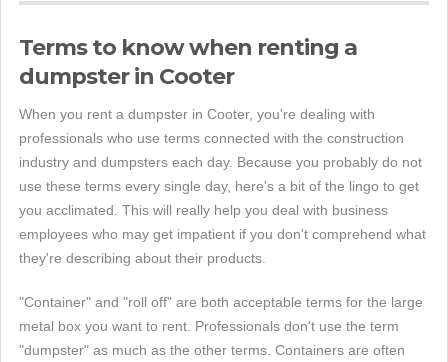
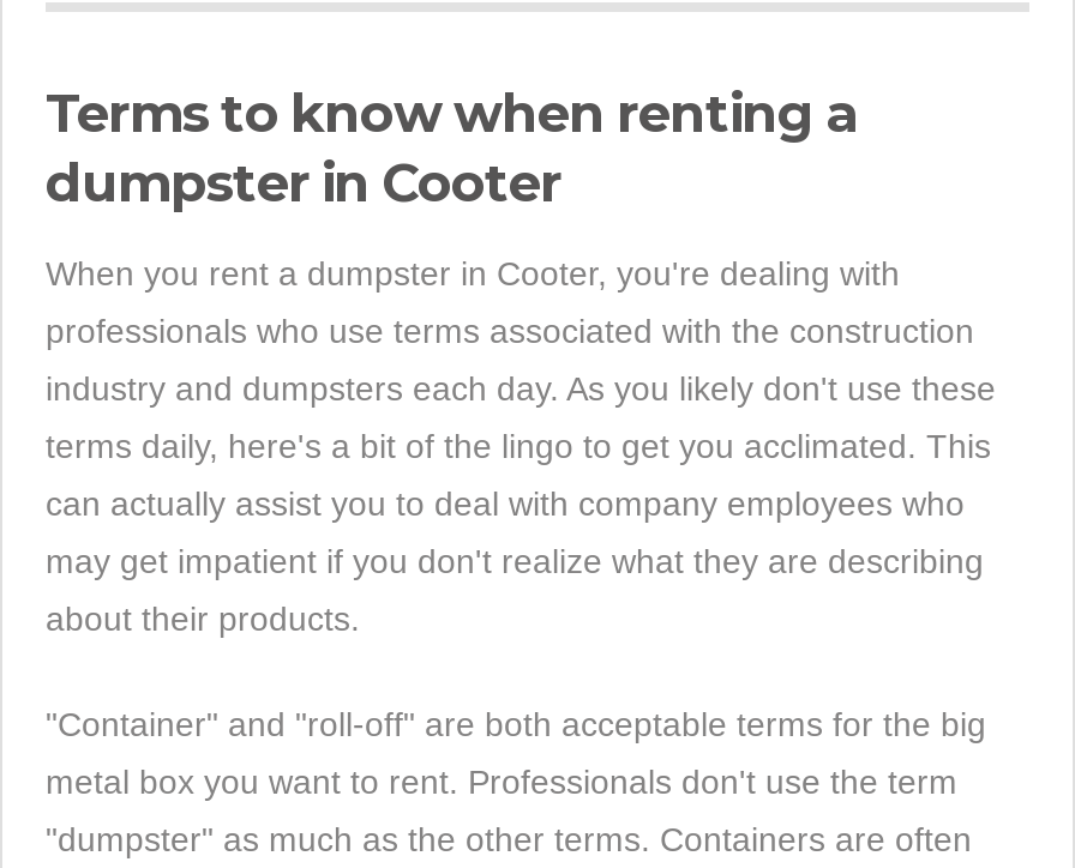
[19,130,404,146] professionals who use terms connected with the construction -> [46,312,974,350] professionals who use terms associated with the construction
[19,154,422,170] industry and dumpsters each day. Because you probably do not -> [46,369,996,408] industry and dumpsters each day. As you likely don't use these
[19,178,419,194] use these terms every single day, here's a bit of the lingo to get -> [46,427,991,465] terms daily, here's a bit of the lingo to get you acclimated. This
[19,202,388,218] you acclimated. This will really help you deal with business -> [46,484,965,523] can actually assist you to deal with company employees who
[19,226,426,242] employees who may get impatient if you don't comprehend what -> [46,542,984,580] may get impatient if you don't realize what they are describing
[19,250,266,266] they're describing about their products. -> [46,599,360,638] about their products.
[19,294,423,310] "Container" and "roll off" are both acceptable terms for the large -> [46,705,986,743] "Container" and "roll-off" are both acceptable terms for the big

